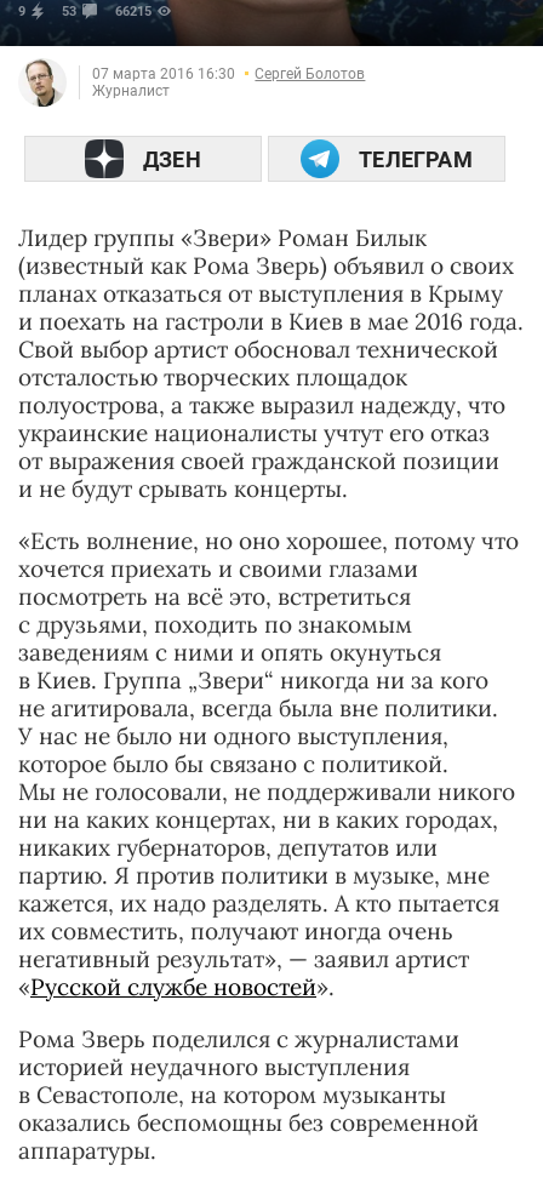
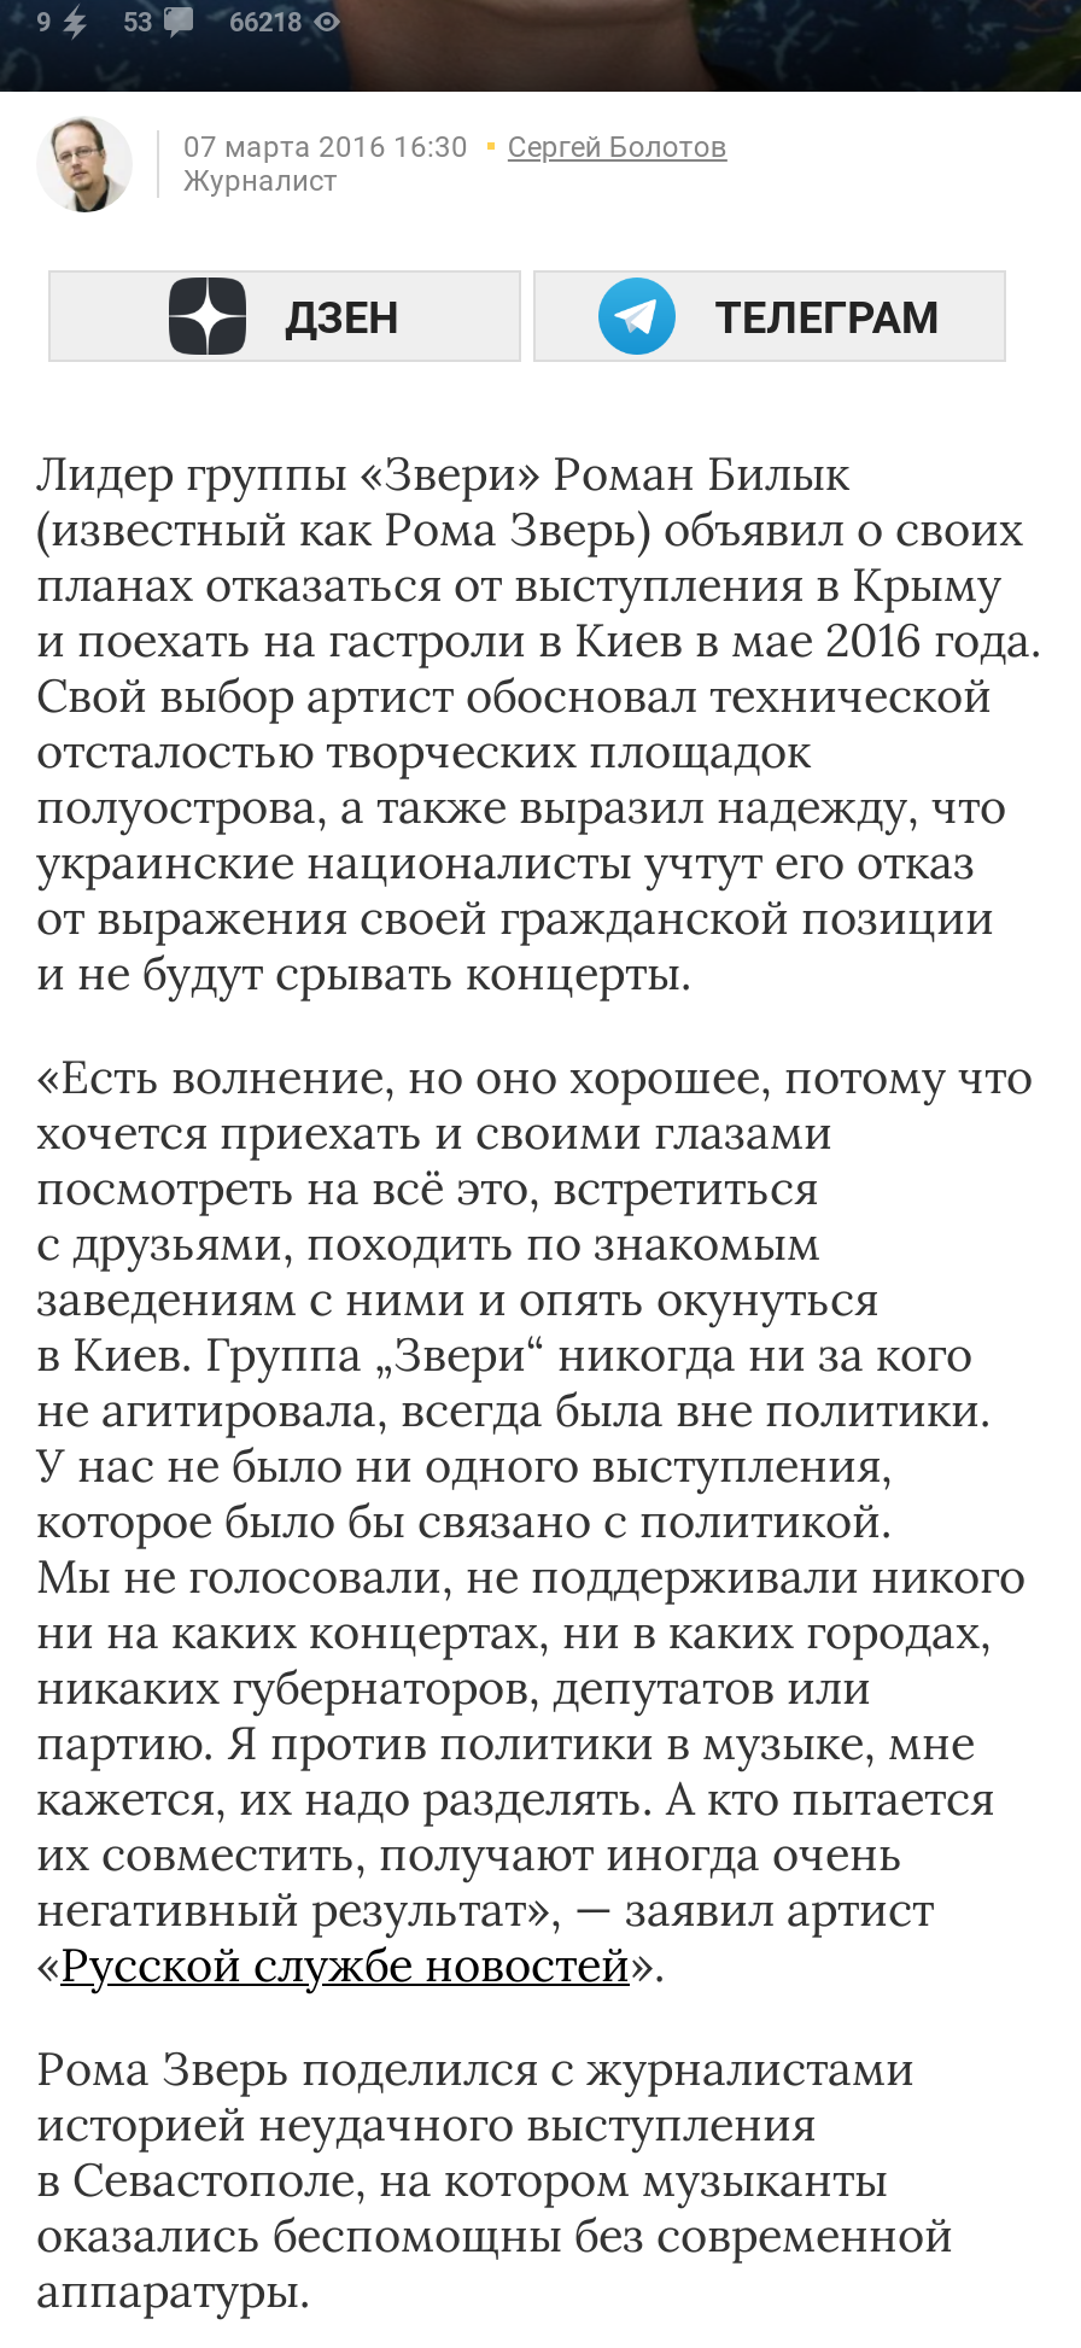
[115,4,152,19] 66215 -> [229,7,302,39] 66218

